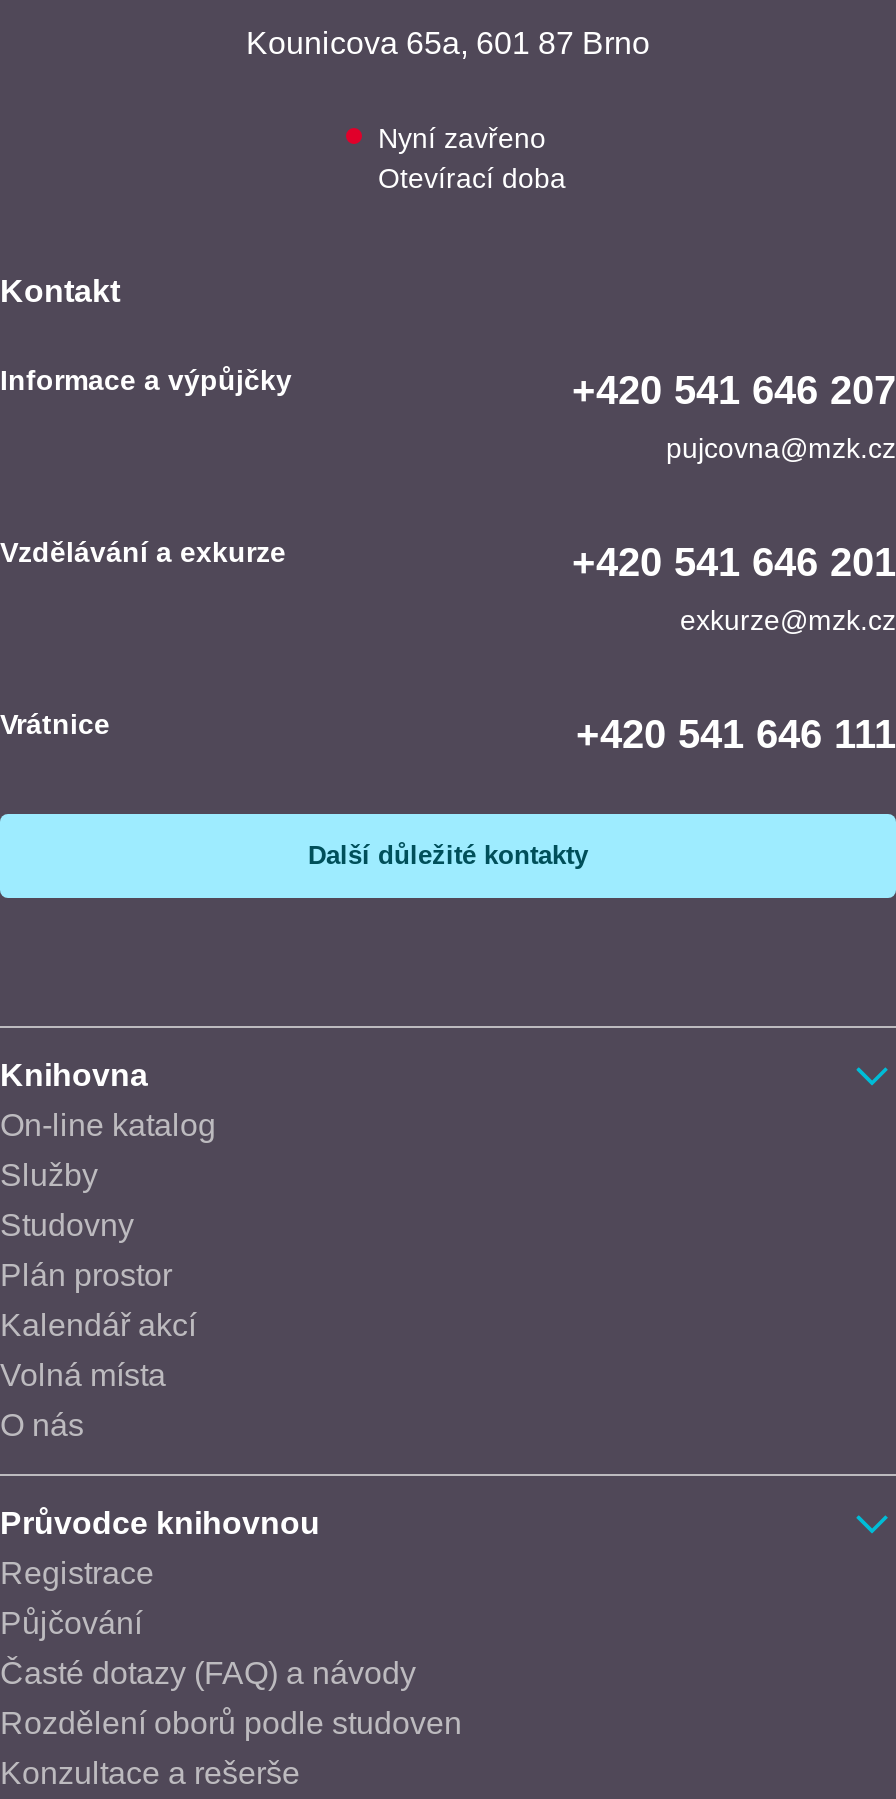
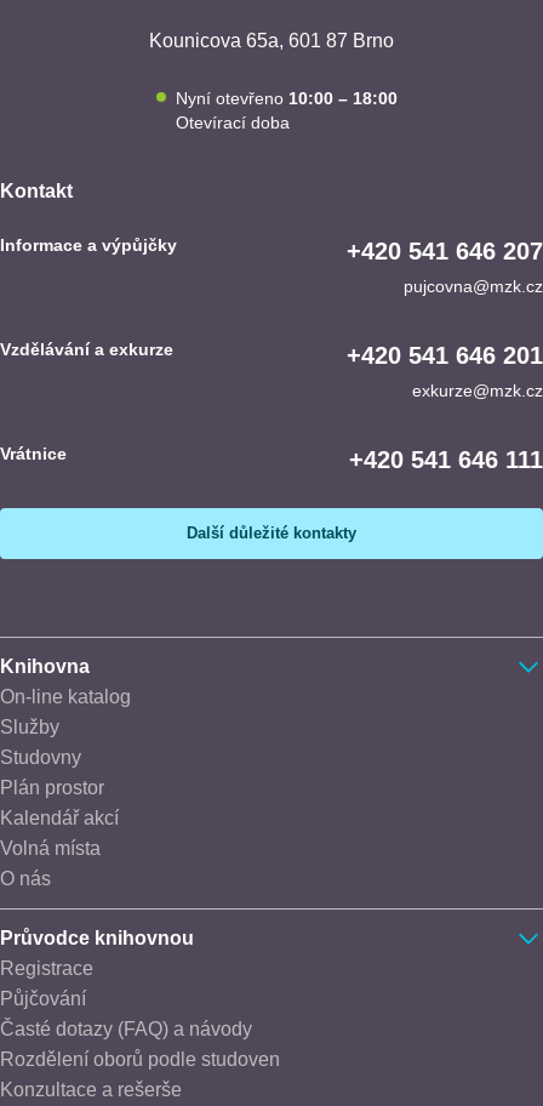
[378,122,546,154] Nyní zavřeno -> [175,89,397,108] Nyní otevřeno 10:00 – 18:00

